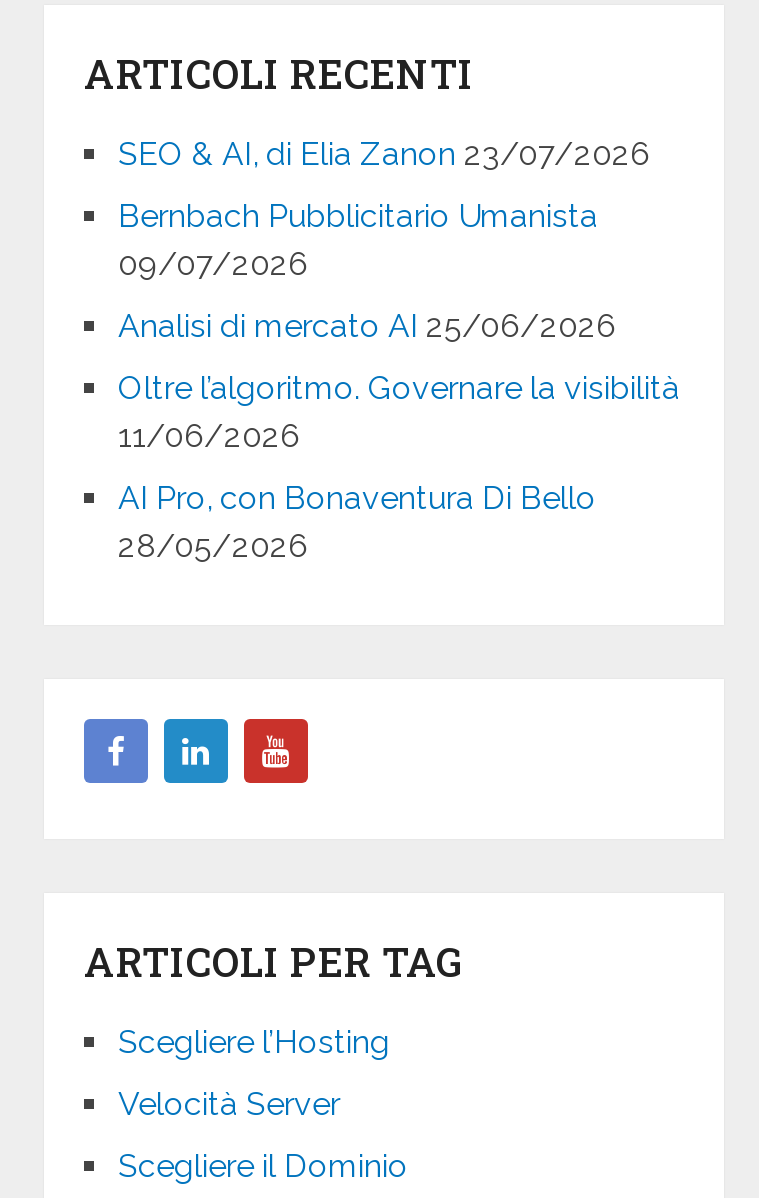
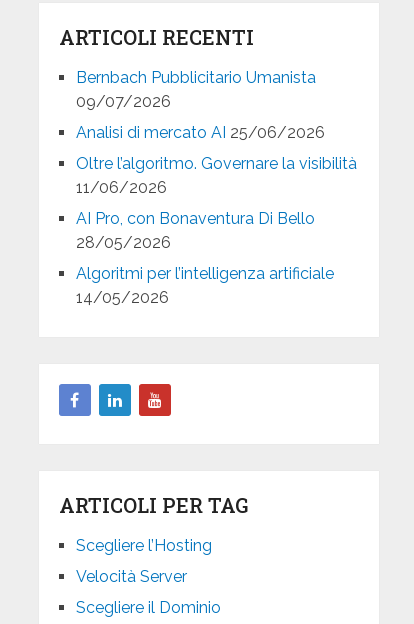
[118,135,650,173] SEO & AI, di Elia Zanon 23/07/2026 -> none
moved [118,197,680,565] -> [76,68,357,252]: Bernbach Pubblicitario Umanista | 09/07/2026 | Analisi di mercato AI 25/06/2026 | Oltre l’algoritmo. Governare la visibilità | 11/06/2026 | AI Pro, con Bonaventura Di Bello | 28/05/2026
none -> [76,264,334,307] Algoritmi per l’intelligenza artificiale | 14/05/2026

